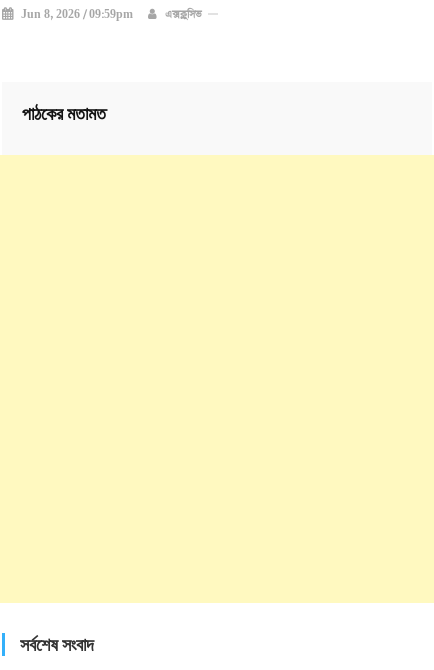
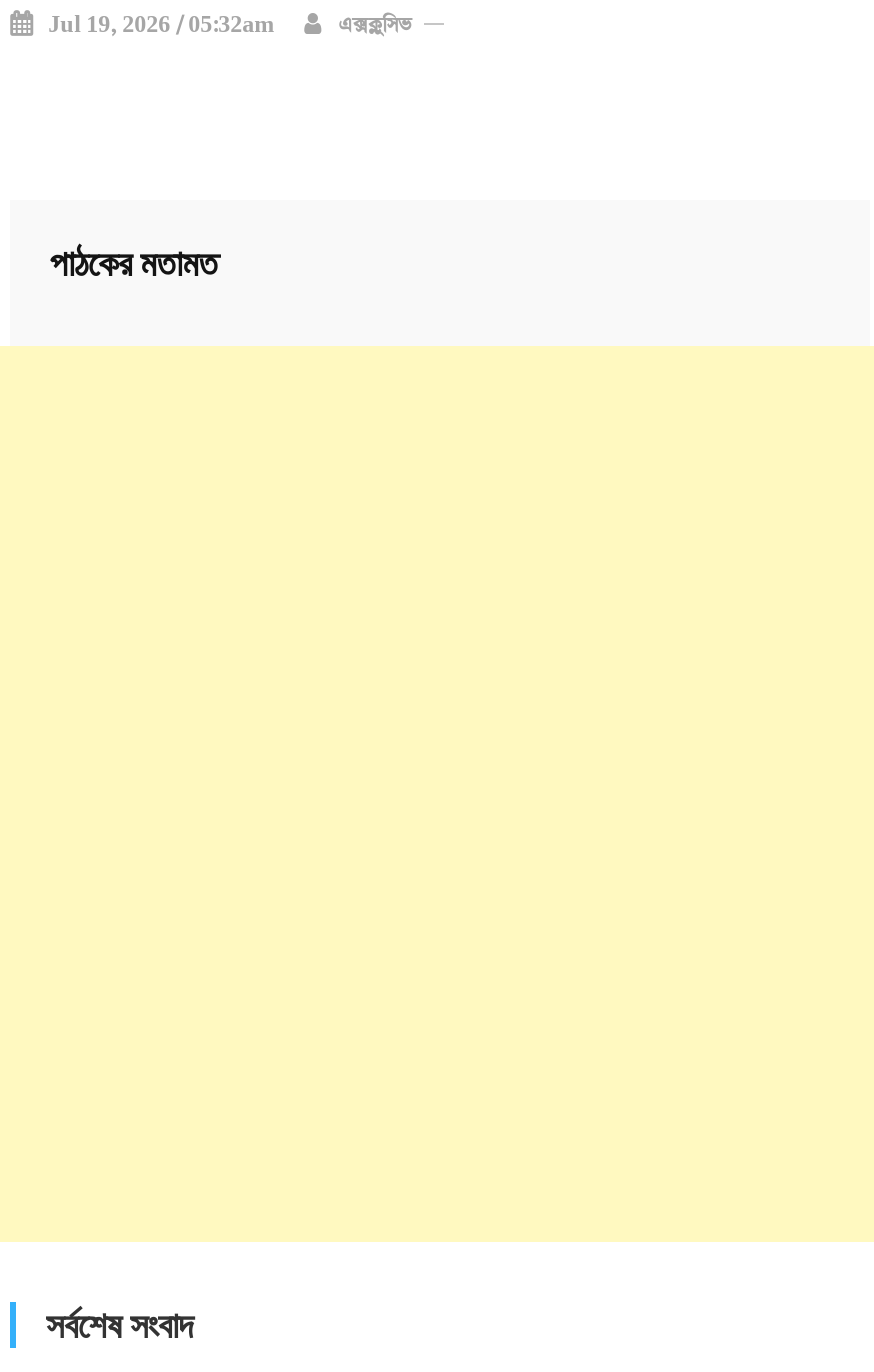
[21,8,133,22] Jun 8, 2026 / 09:59pm -> [48,13,274,41] Jul 19, 2026 / 05:32am

